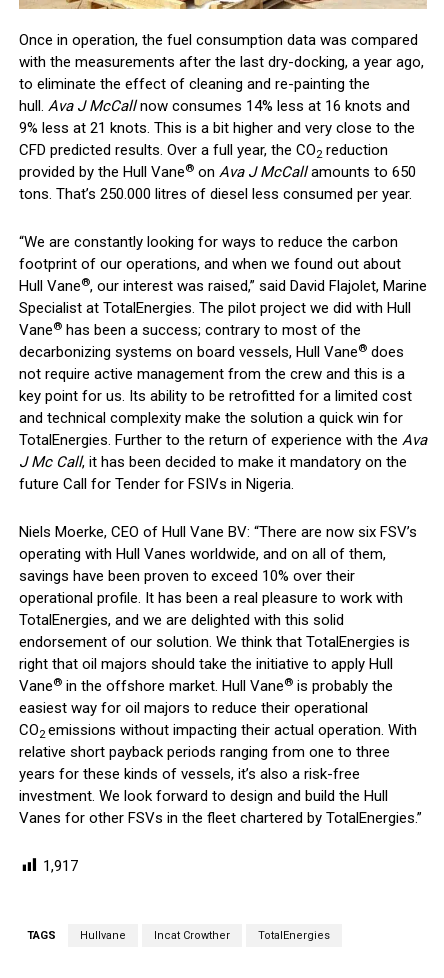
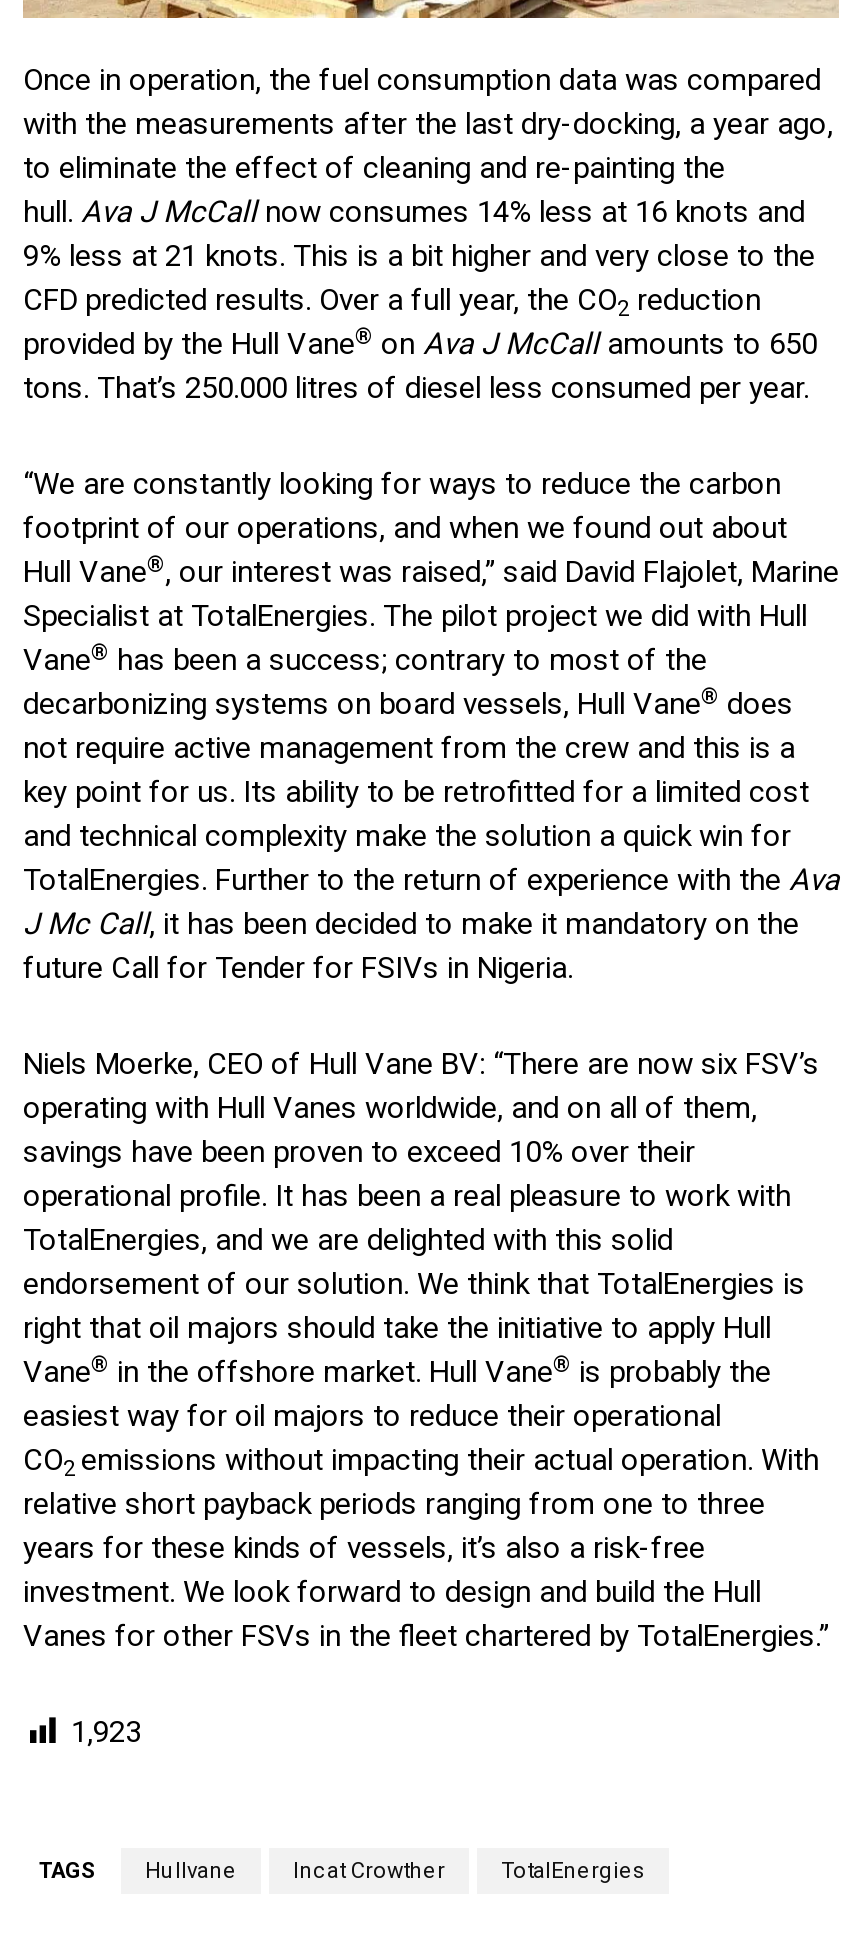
[43,857,78,875] 1,917 -> [71,1715,141,1751] 1,923

